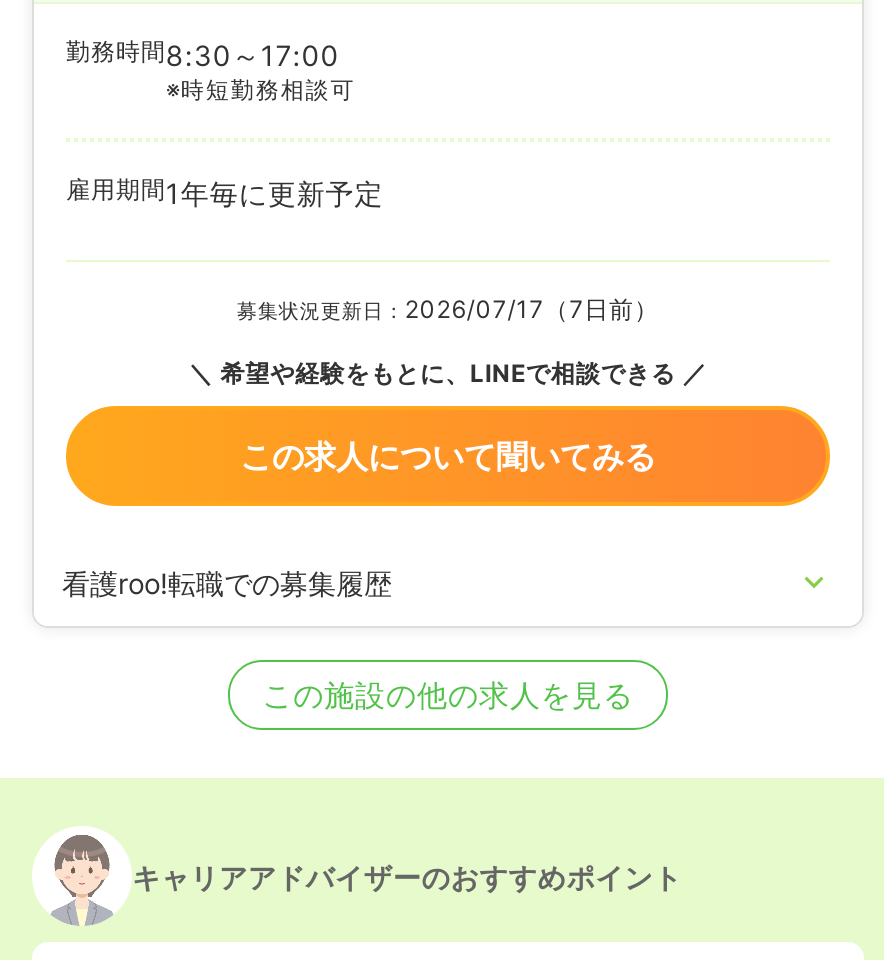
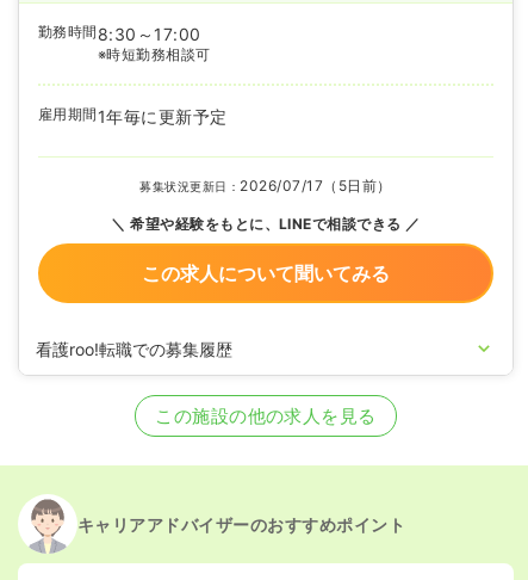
[237,294,659,324] 募集状況更新日：2026/07/17（7日前） -> [140,177,392,195] 募集状況更新日：2026/07/17（5日前）

